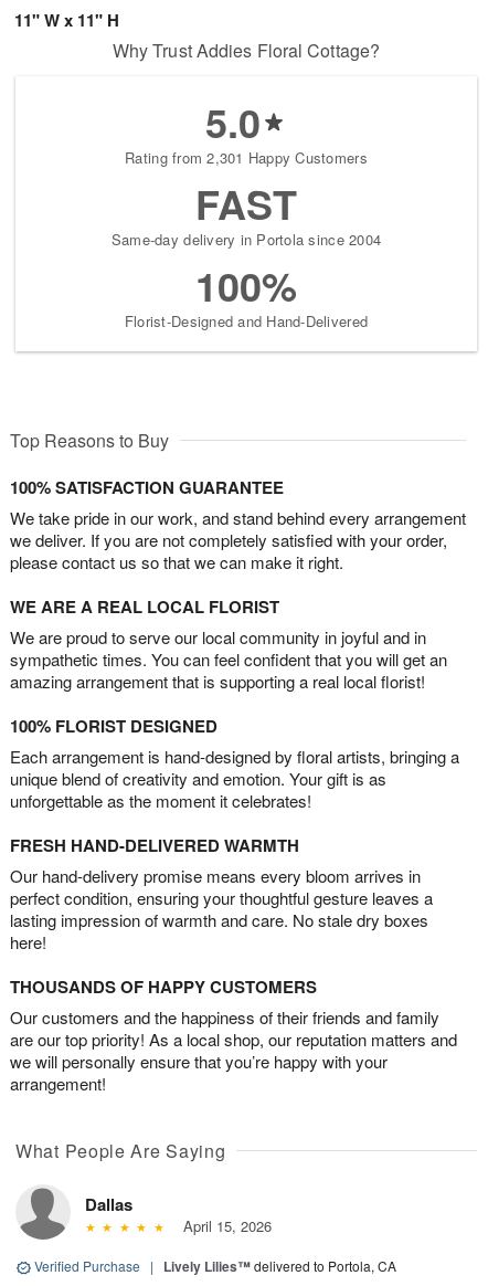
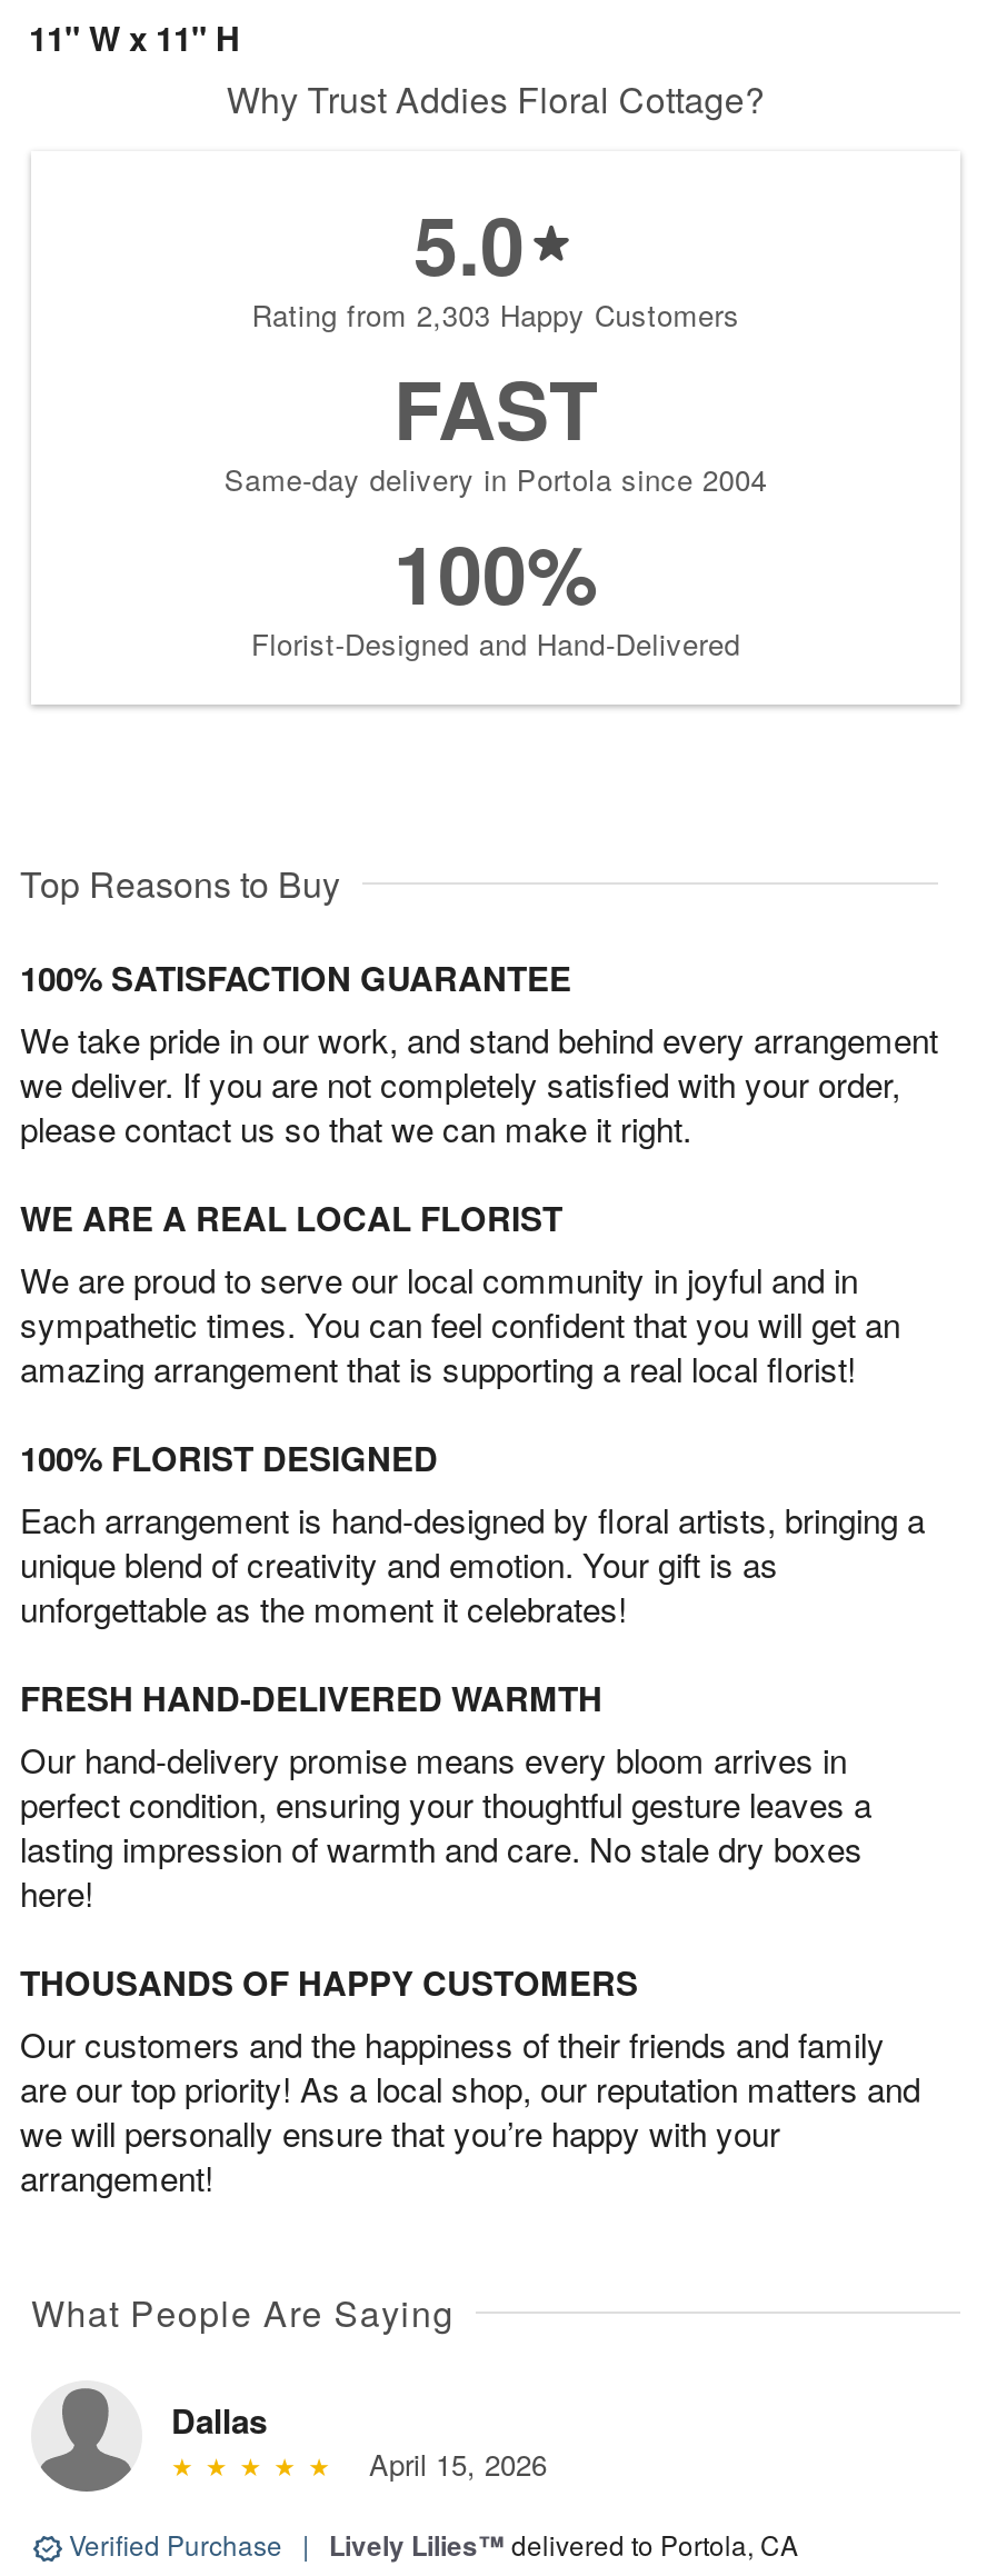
[125,147,367,168] Rating from 2,301 Happy Customers -> [252,294,740,337] Rating from 2,303 Happy Customers

